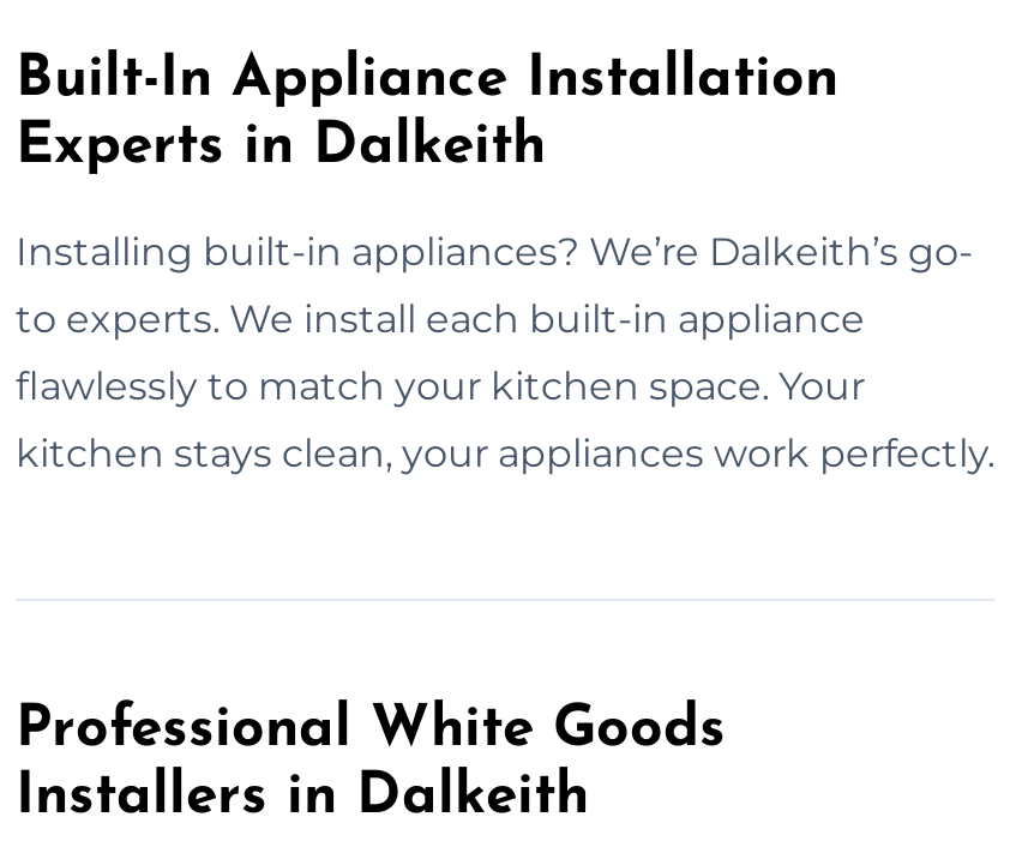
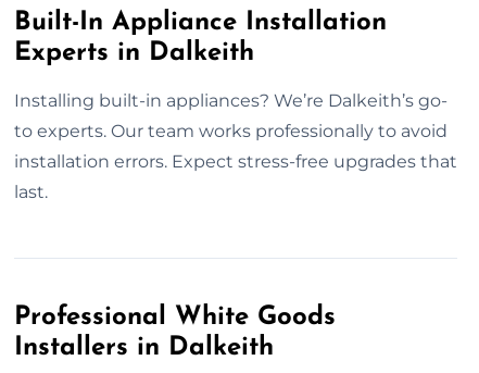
[16,296,865,341] to experts. We install each built-in appliance -> [14,120,448,141] to experts. Our team works professionally to avoid
[16,363,865,408] flawlessly to match your kitchen space. Your -> [14,151,457,171] installation errors. Expect stress-free upgrades that
[16,430,994,476] kitchen stays clean, your appliances work perfectly. -> [14,181,48,202] last.

